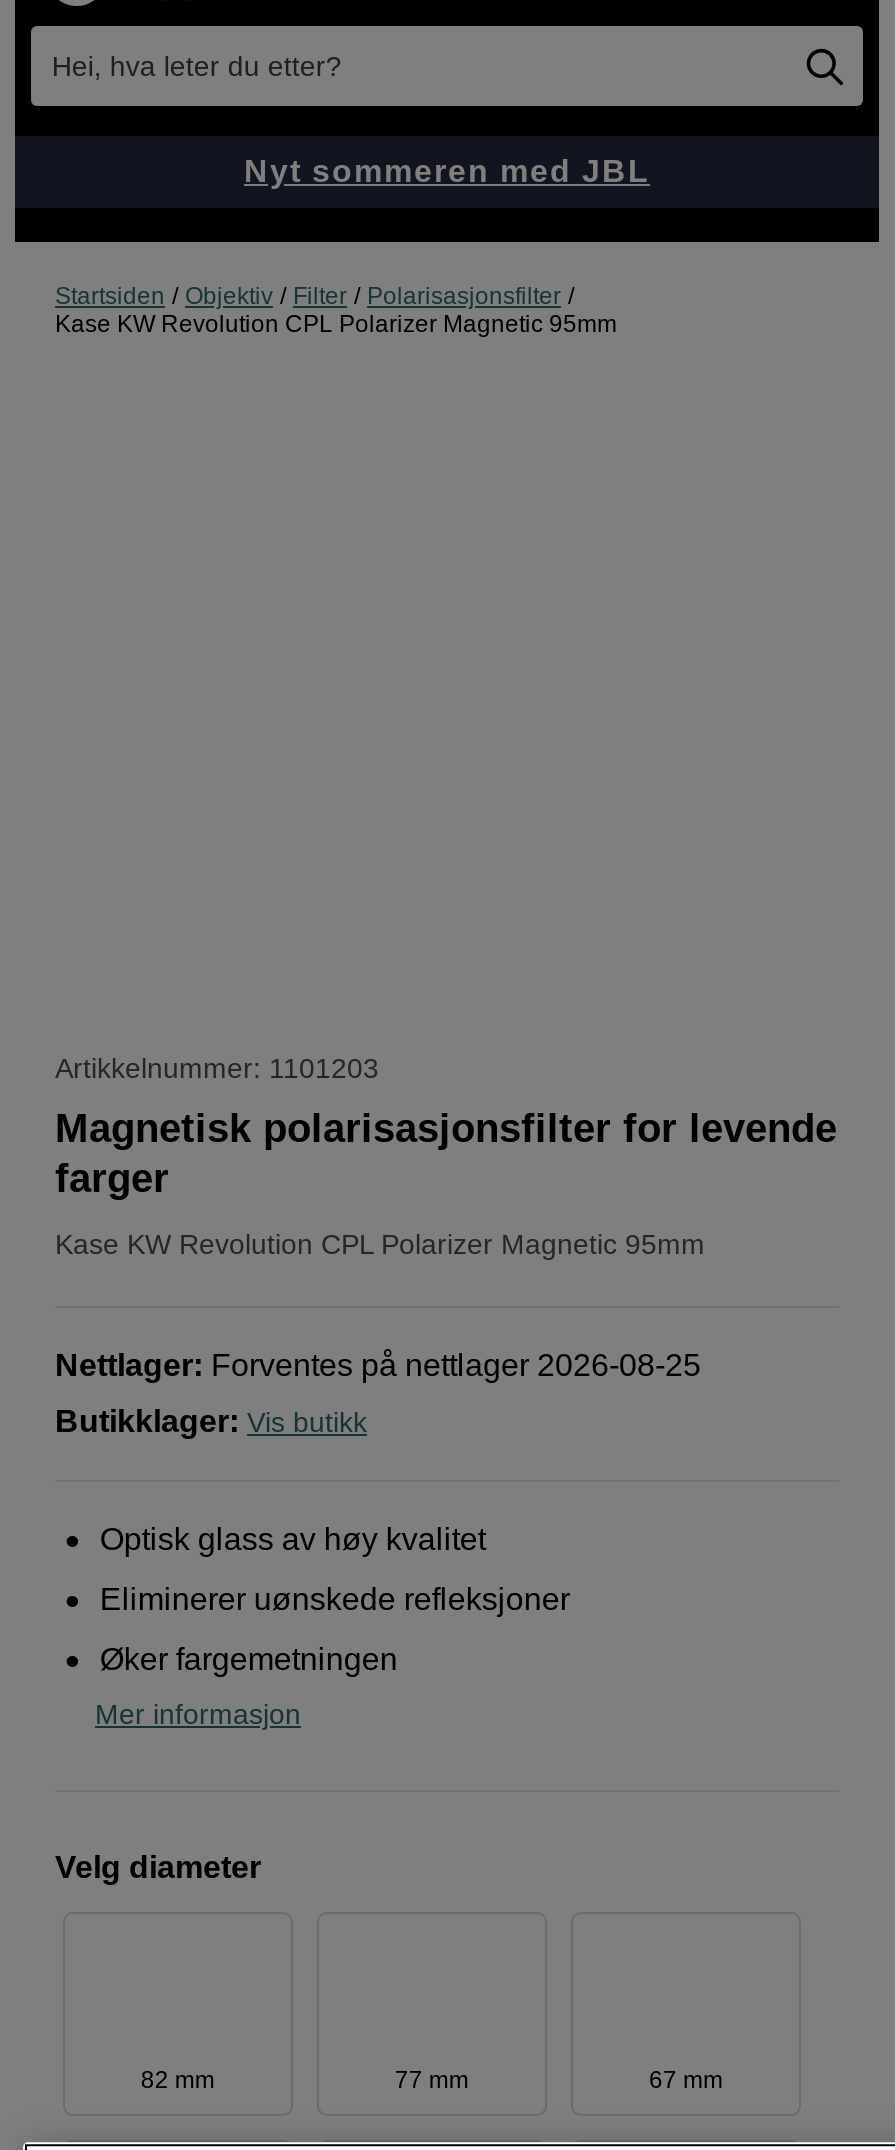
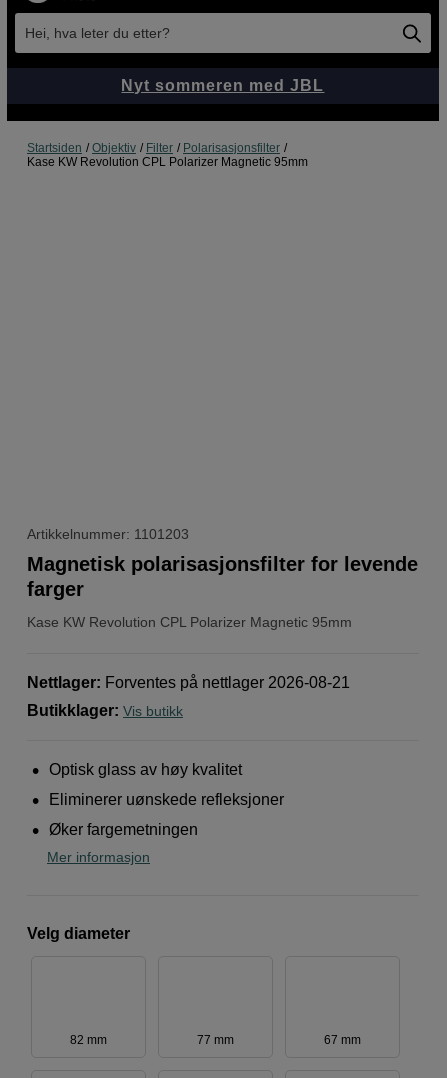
[55,1348,701,1382] Nettlager: Forventes på nettlager 2026-08-25 -> [27,674,350,691] Nettlager: Forventes på nettlager 2026-08-21

